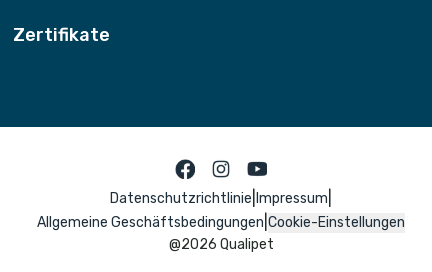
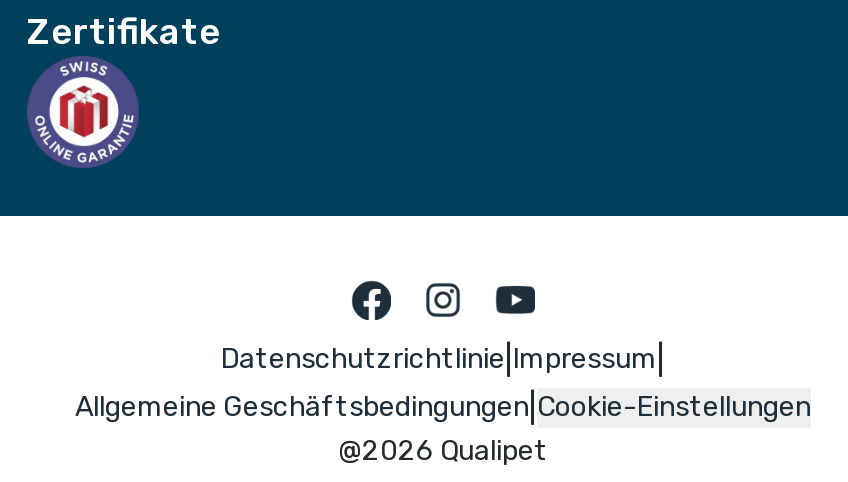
none -> [27,59,139,169] [image]

